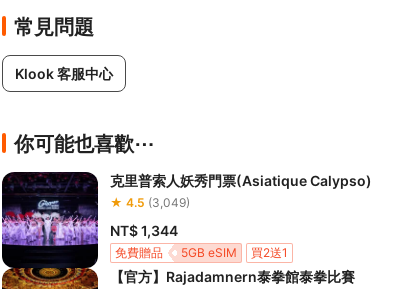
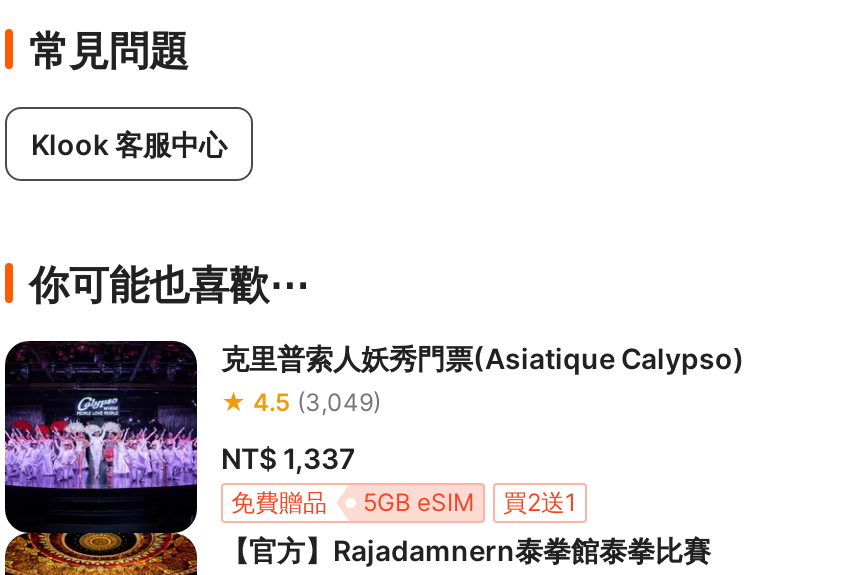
[110,222,178,239] NT$ 1,344 -> [221,440,355,474] NT$ 1,337

